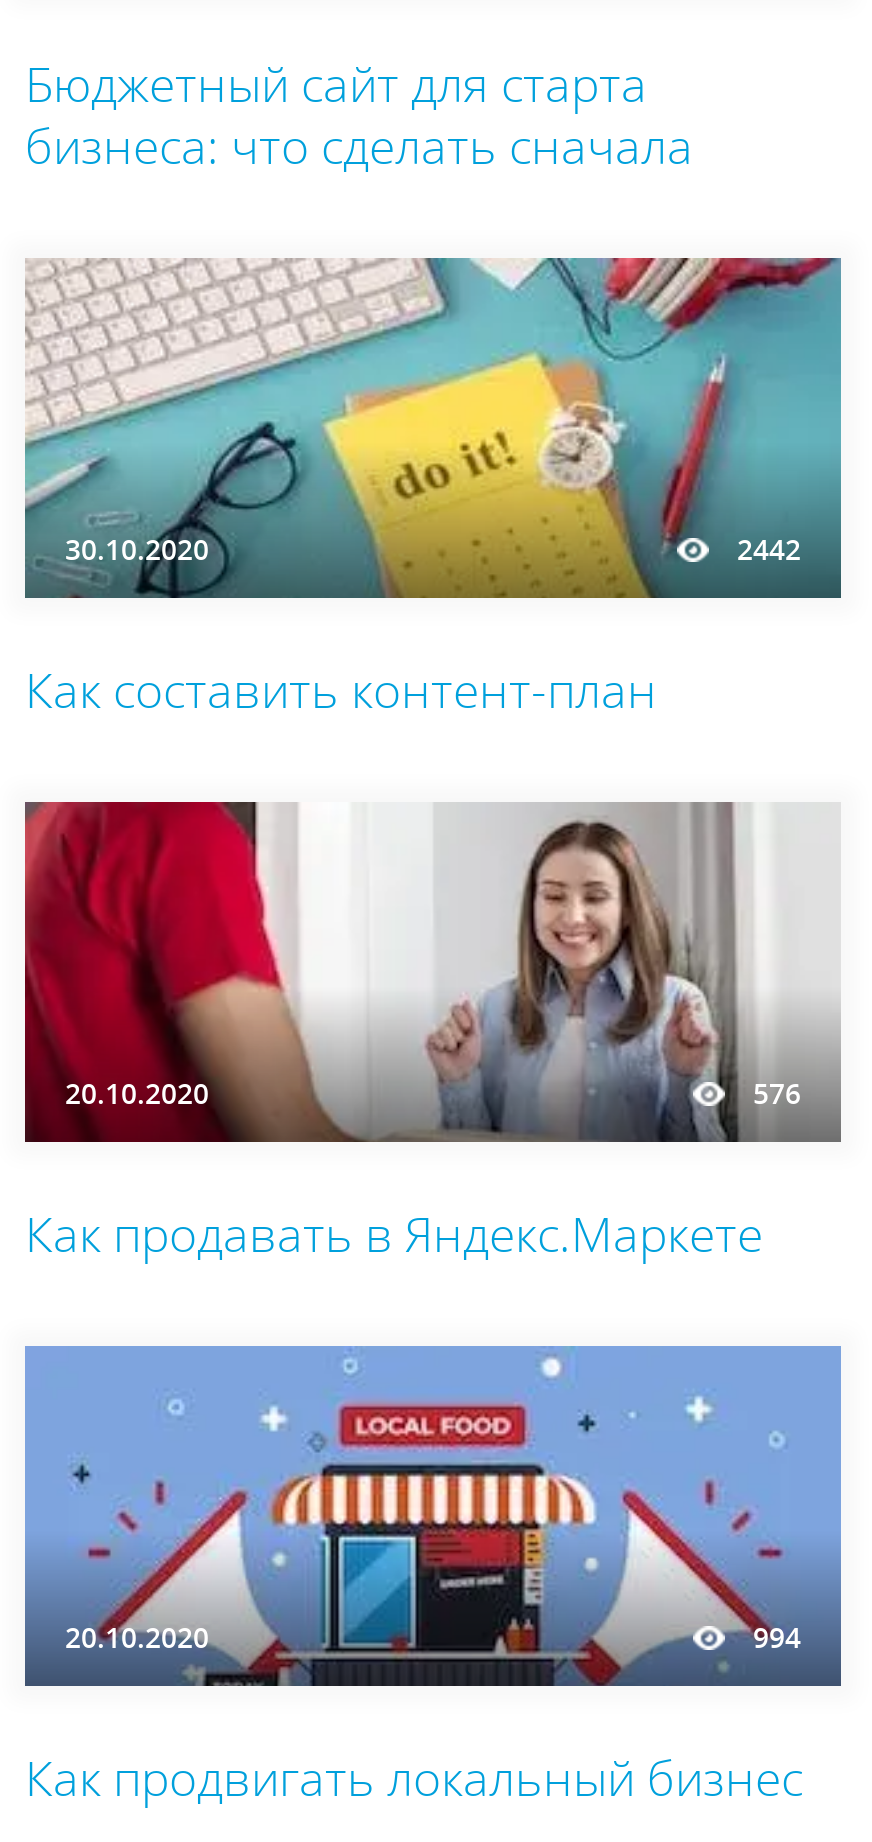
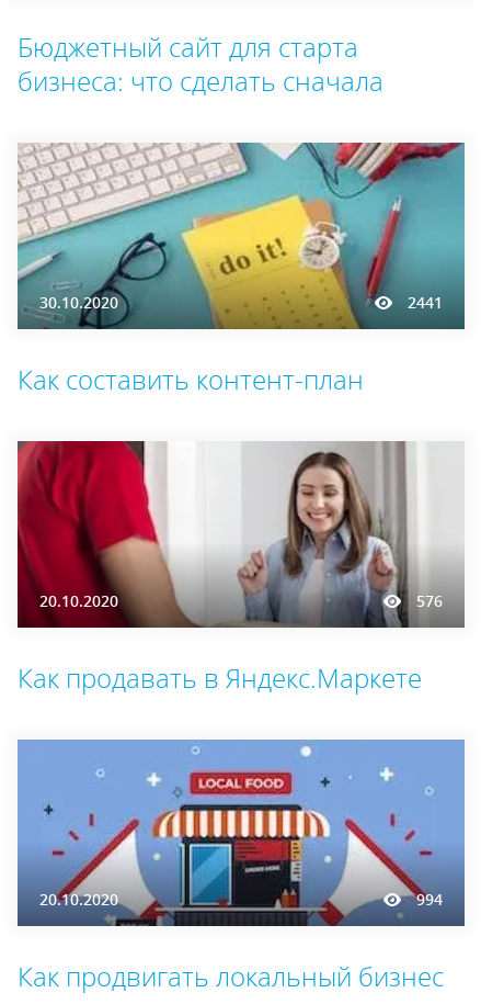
[737,529,801,567] 2442 -> [408,291,443,312] 2441

